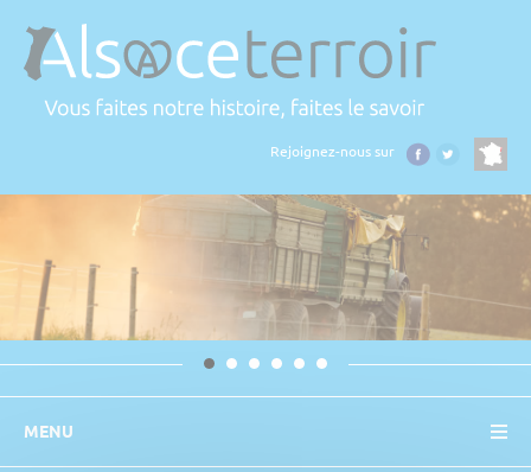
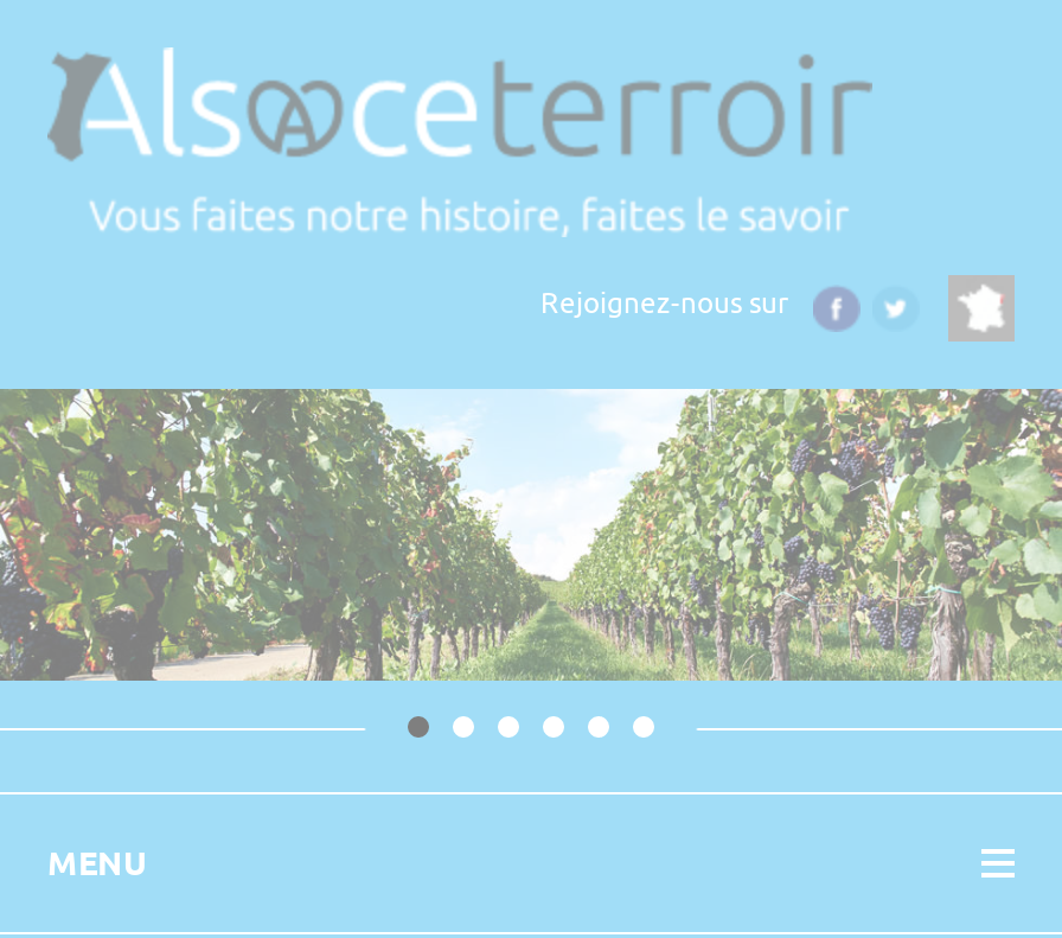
[4,193,527,342] [image] -> [7,387,1055,683] [image]

